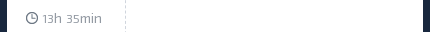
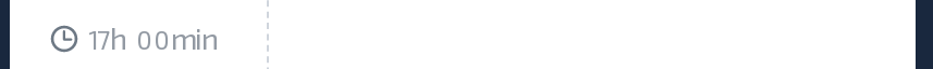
[43,9,102,26] 13h 35 min -> [88,19,219,56] 17h 00 min

